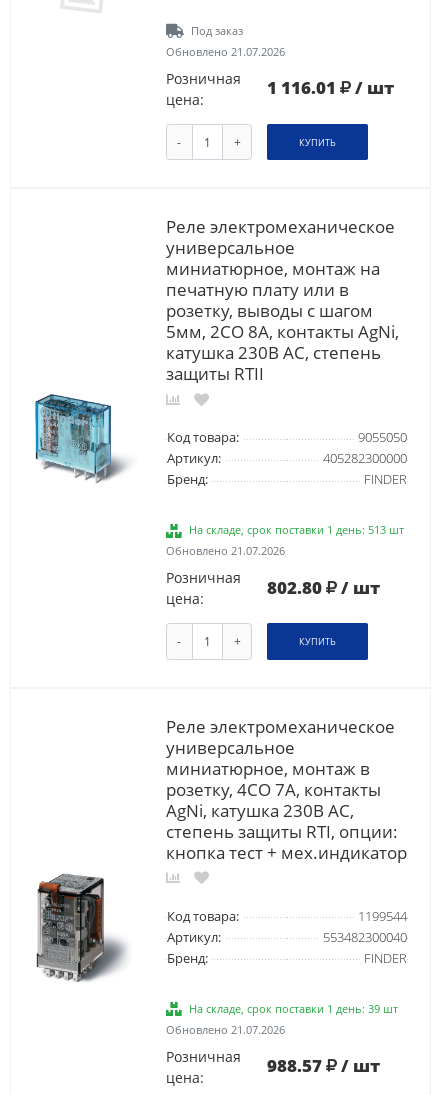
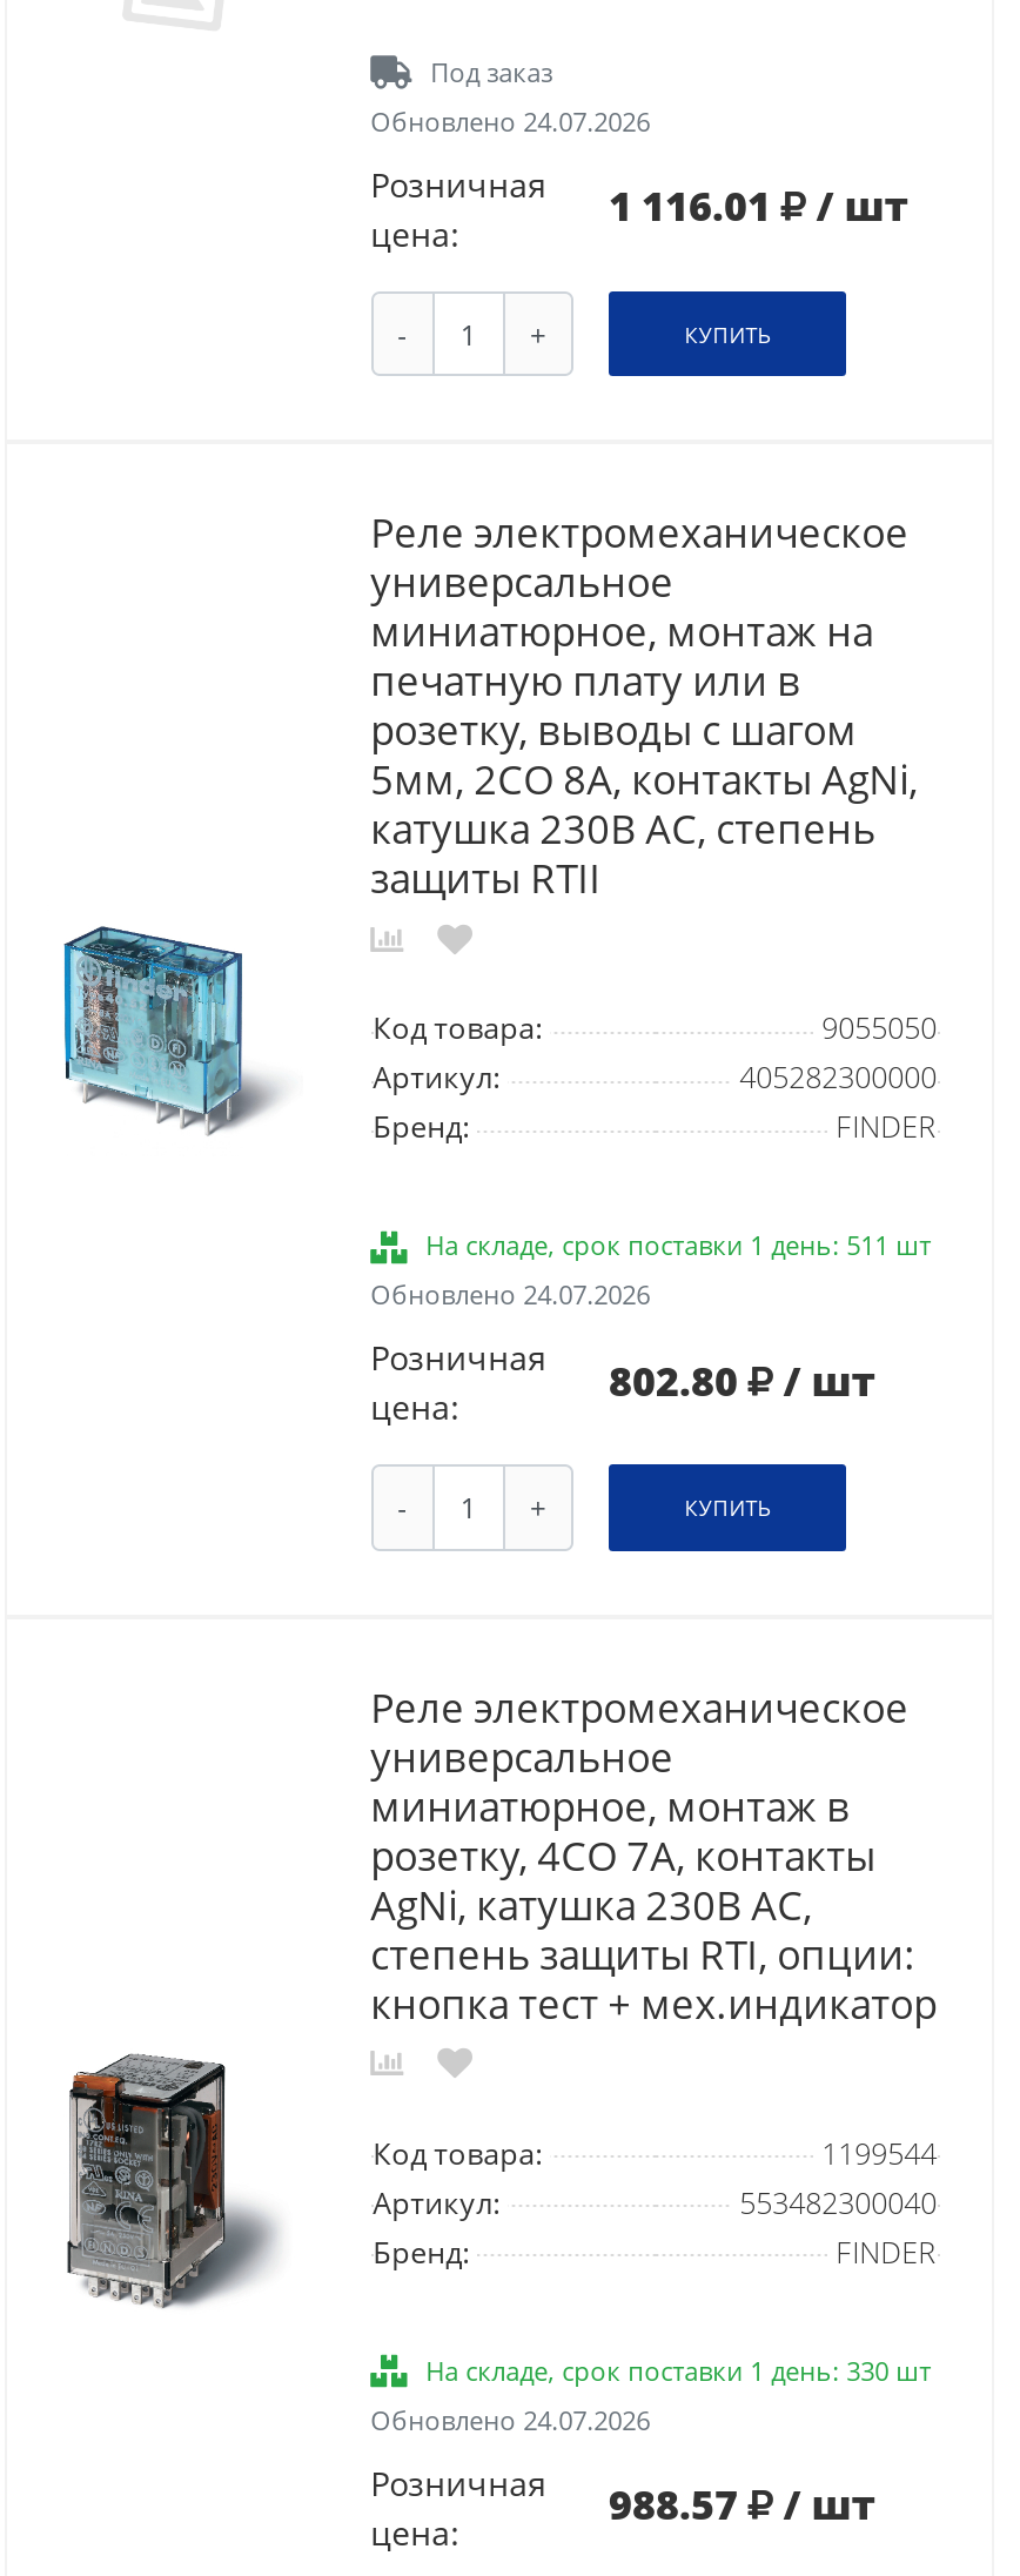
[166,44,285,59] Обновлено 21.07.2026 -> [371,103,650,138] Обновлено 24.07.2026
[189,522,404,537] На складе, срок поставки 1 день: 513 шт -> [426,1228,931,1263] На складе, срок поставки 1 день: 511 шт
[166,543,285,558] Обновлено 21.07.2026 -> [371,1277,650,1312] Обновлено 24.07.2026
[189,1001,398,1016] На складе, срок поставки 1 день: 39 шт -> [426,2352,931,2388] На складе, срок поставки 1 день: 330 шт
[166,1022,285,1037] Обновлено 21.07.2026 -> [371,2402,650,2437] Обновлено 24.07.2026

